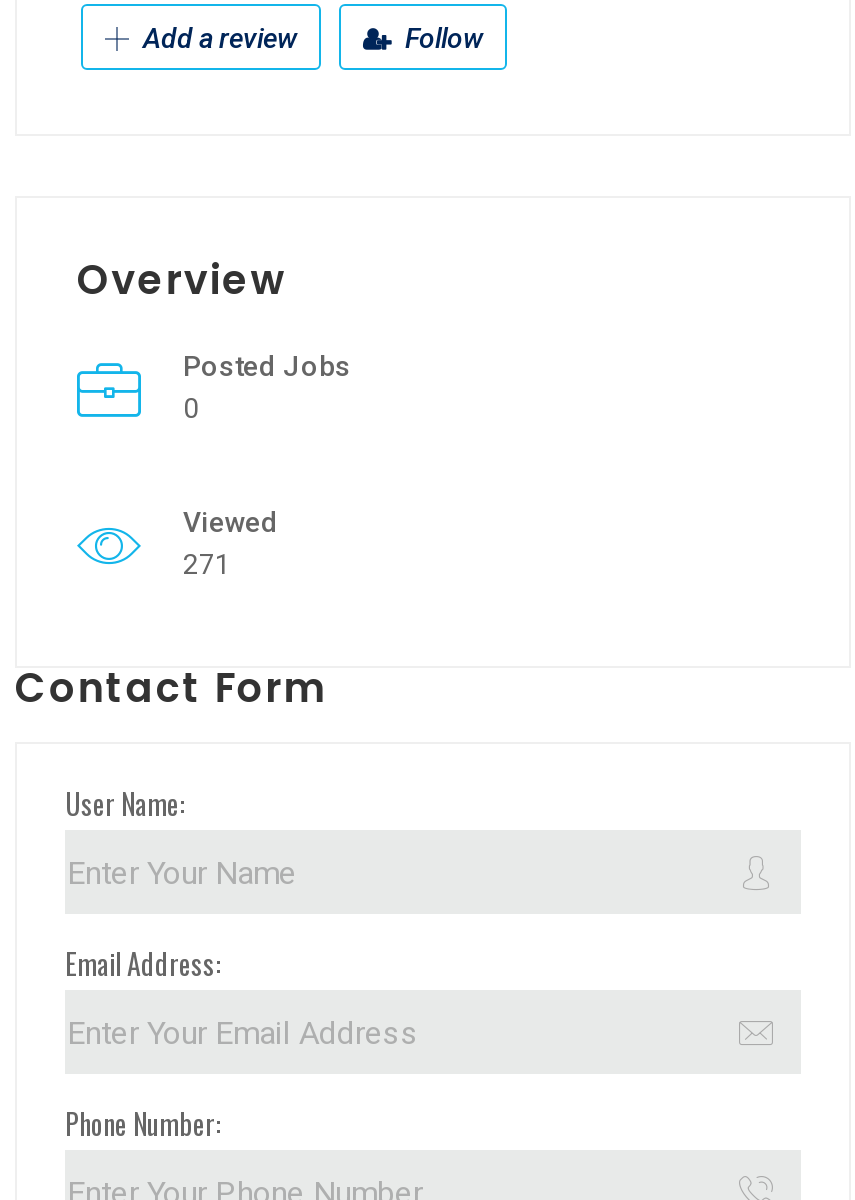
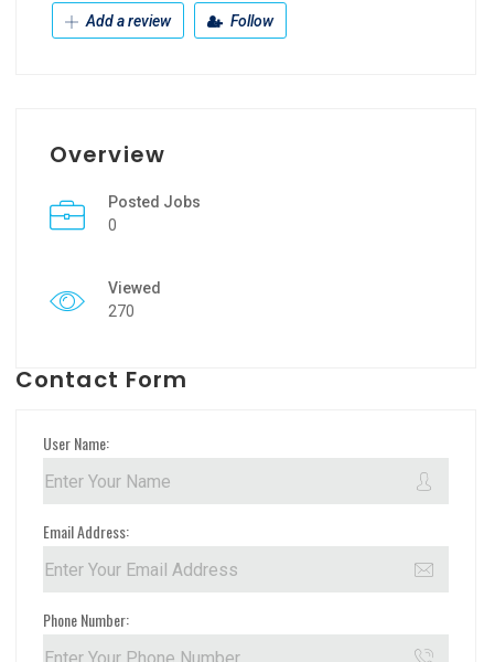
[183,549,231,581] 271 -> [108,303,135,320] 270

